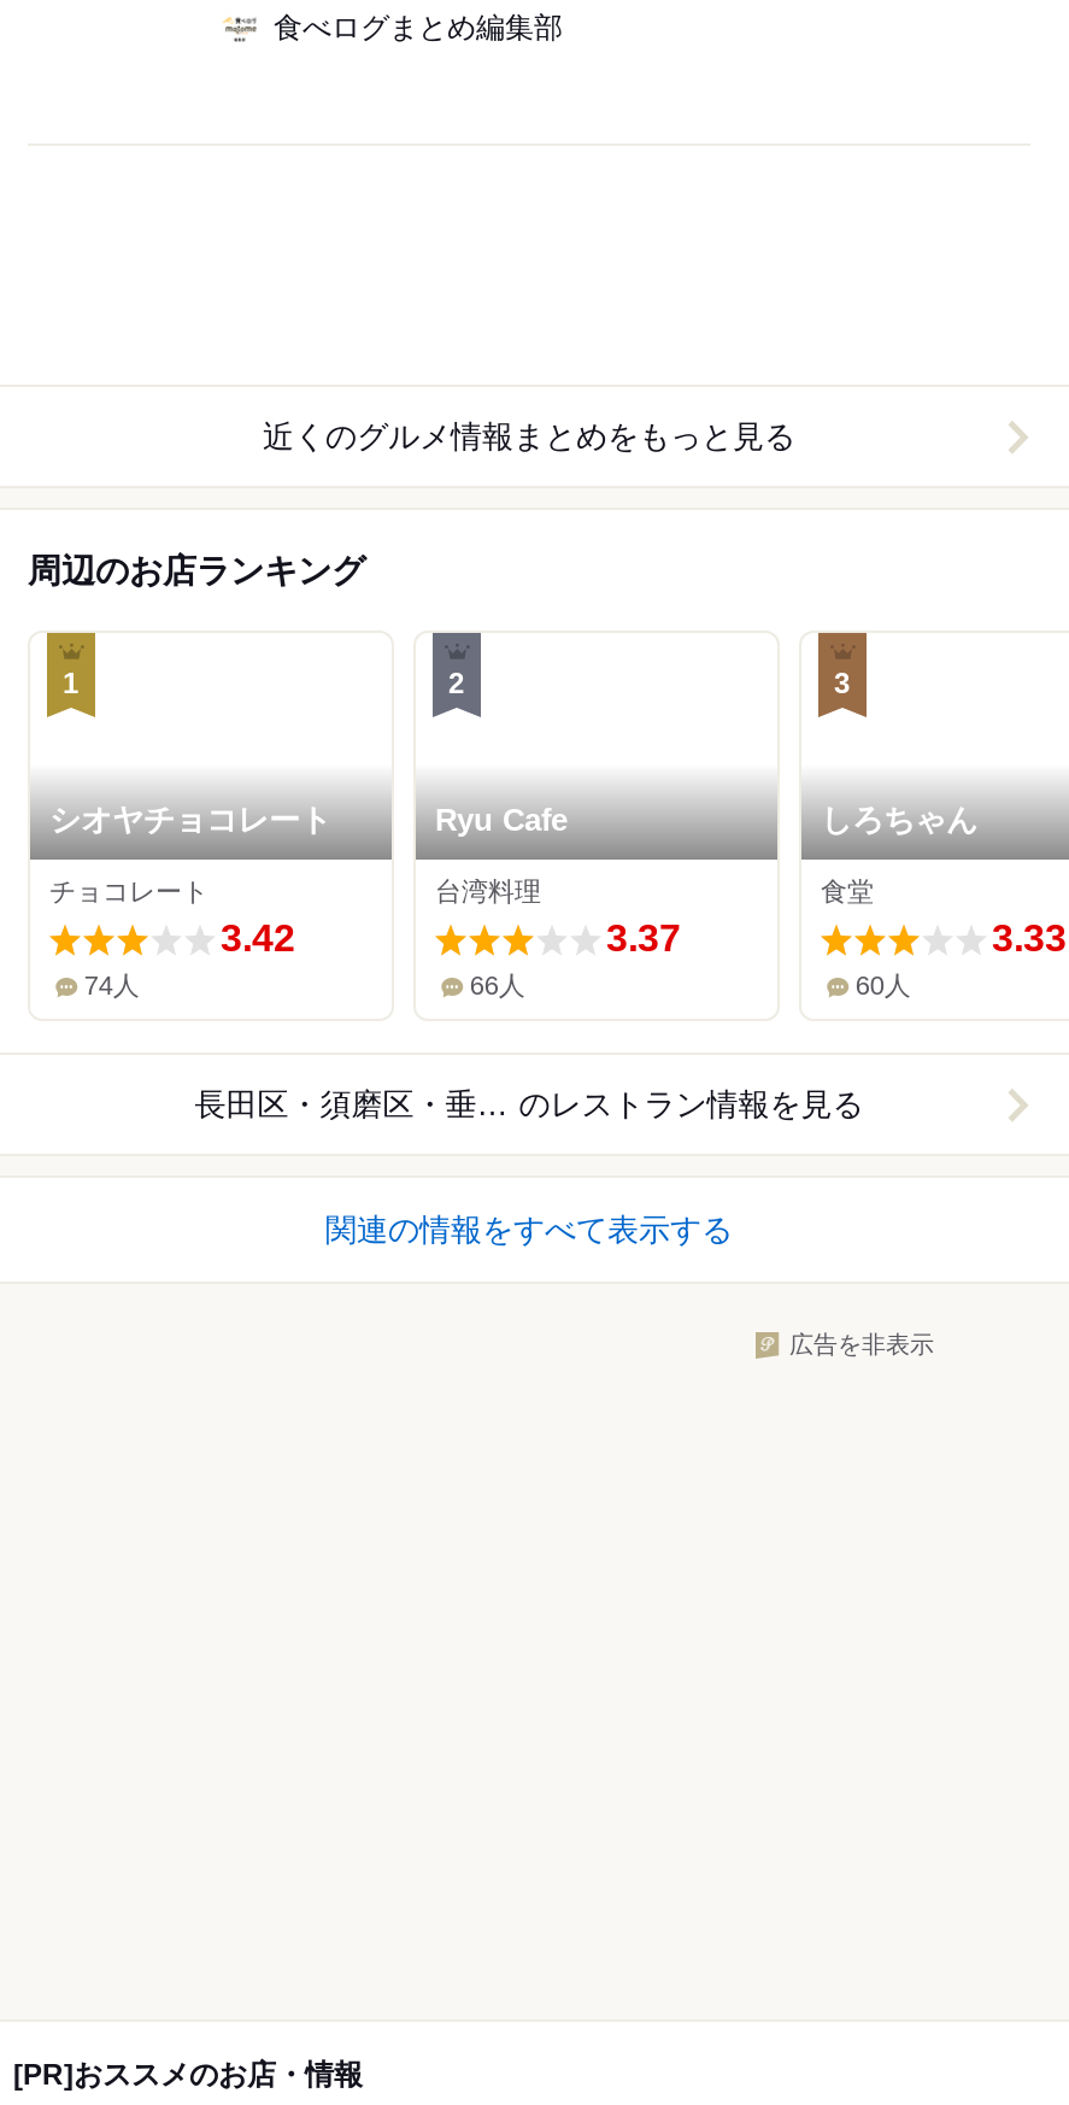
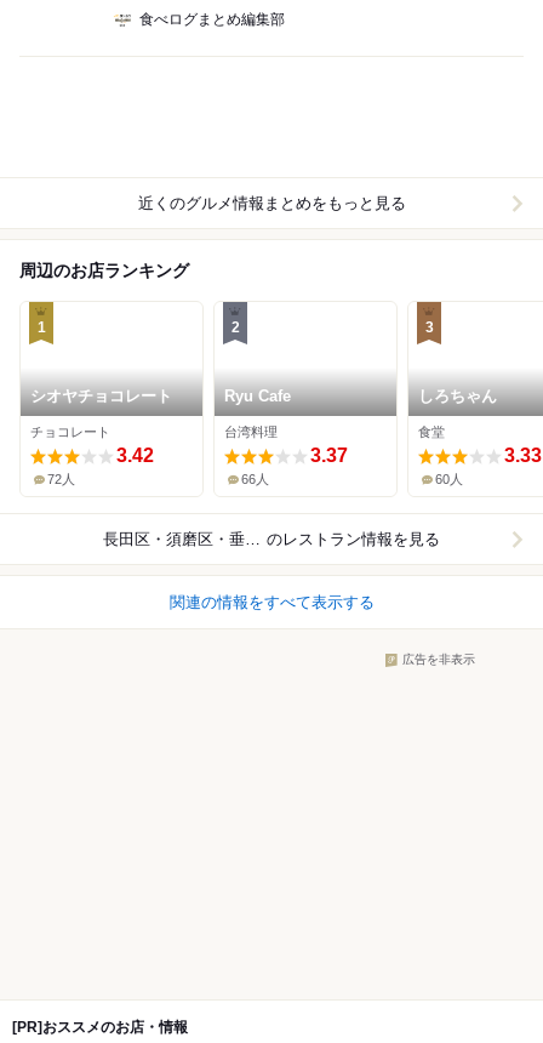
[84,971,140,1000] 74人 -> [48,472,76,487] 72人

